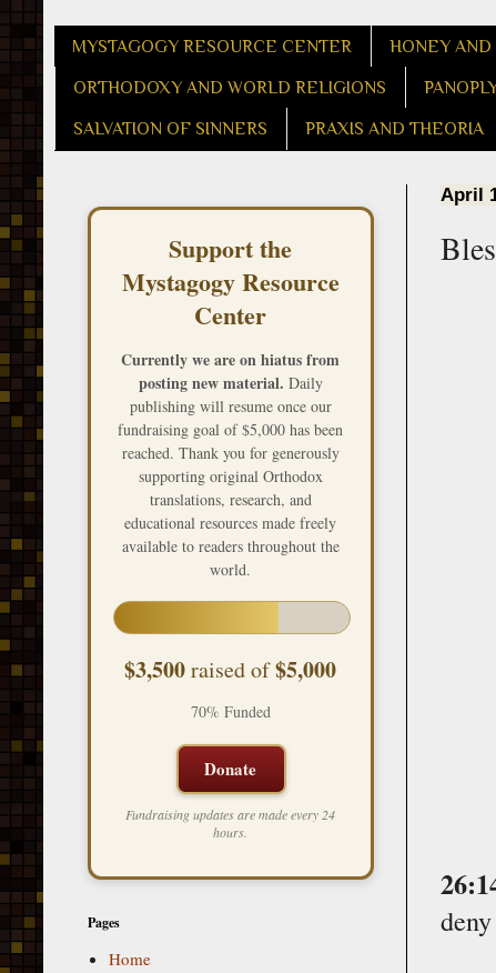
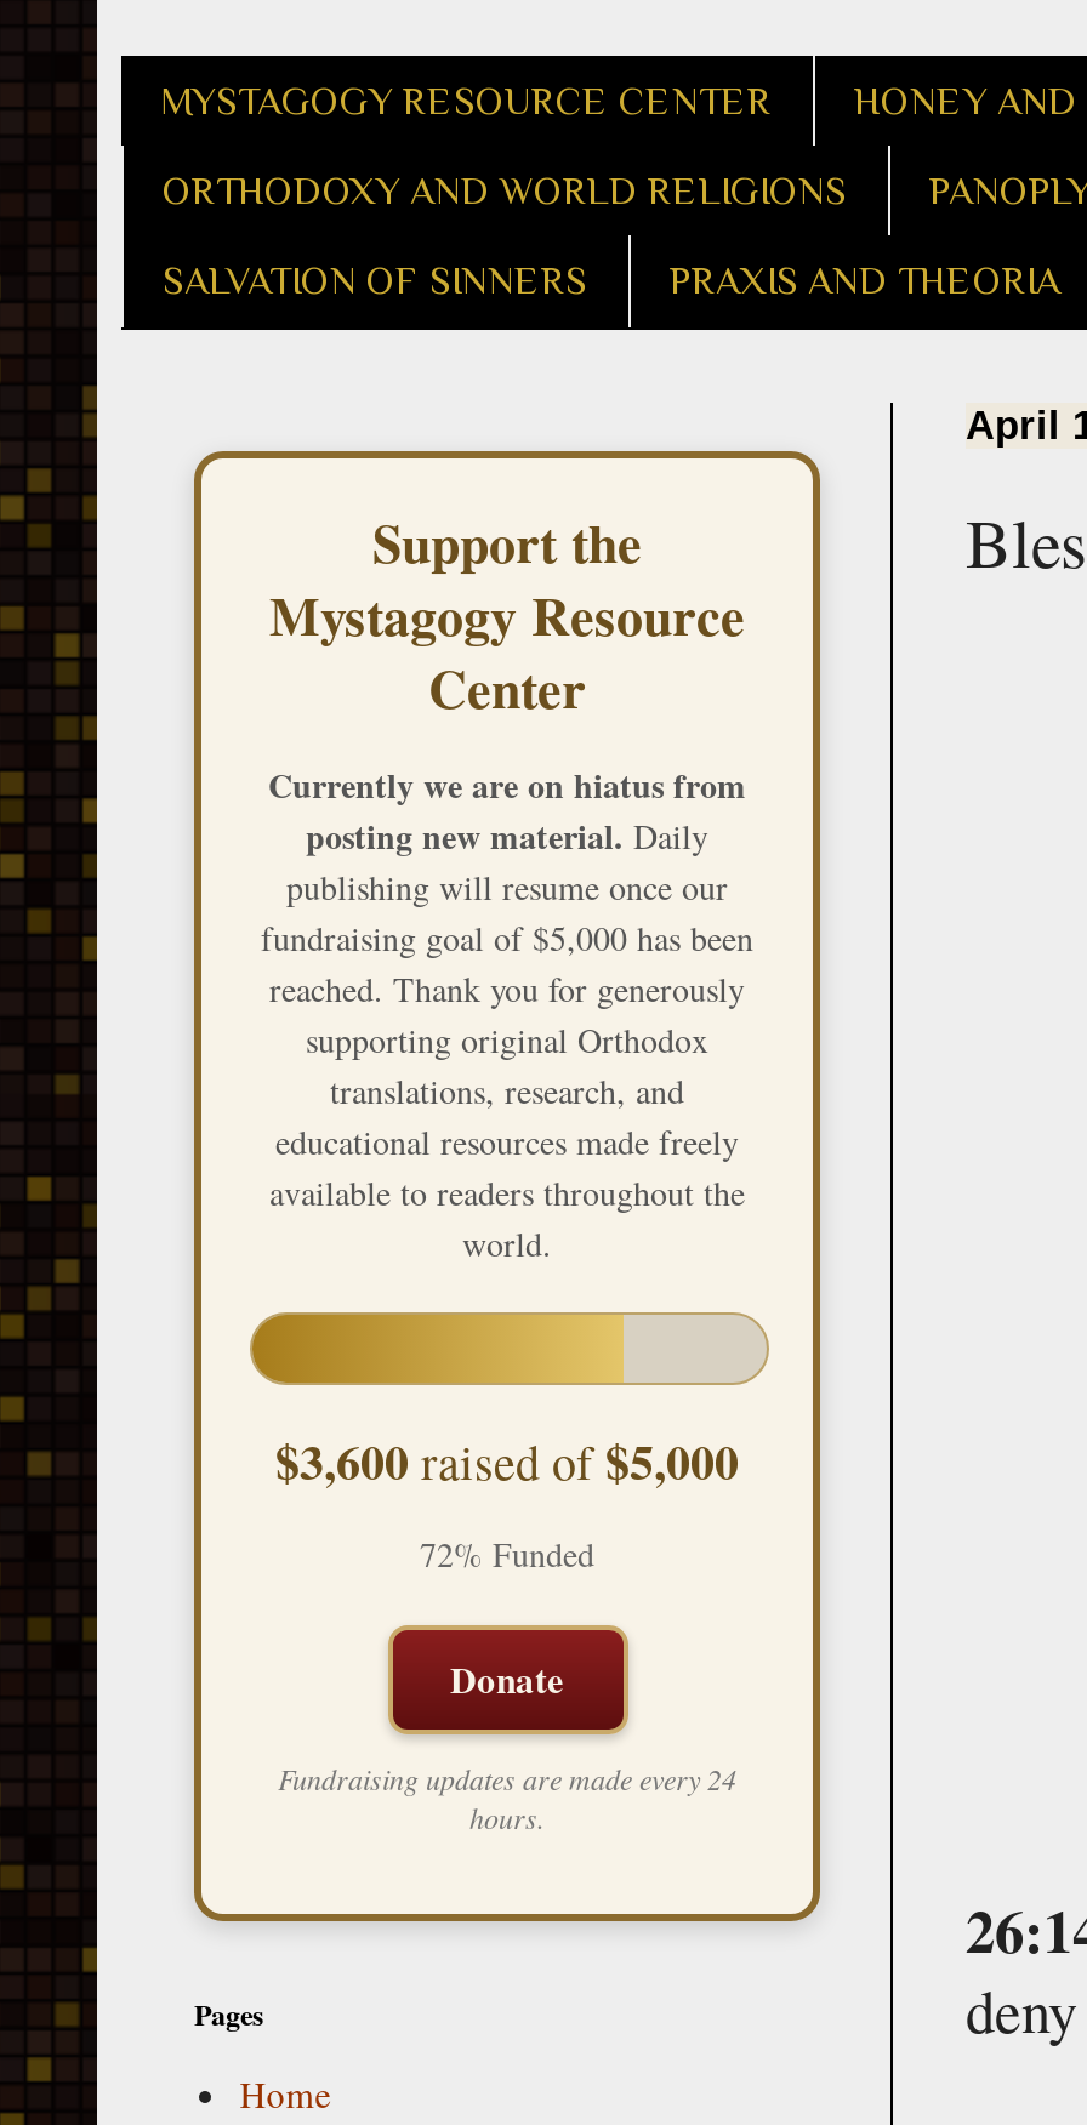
[125,653,337,685] $3,500 raised of $5,000 -> [275,1425,739,1496] $3,600 raised of $5,000
[191,700,271,722] 70% Funded -> [420,1530,594,1576] 72% Funded

